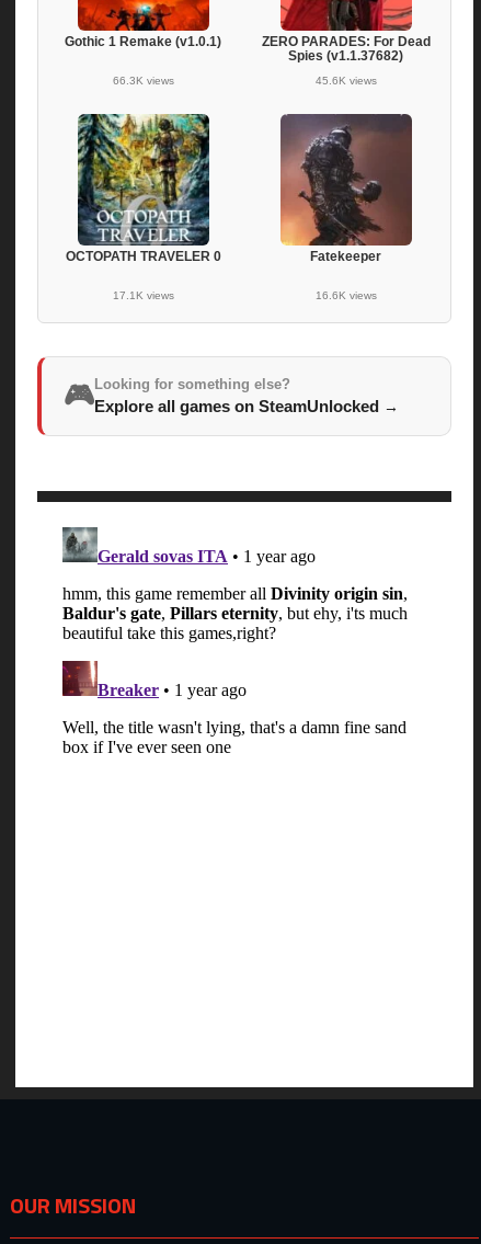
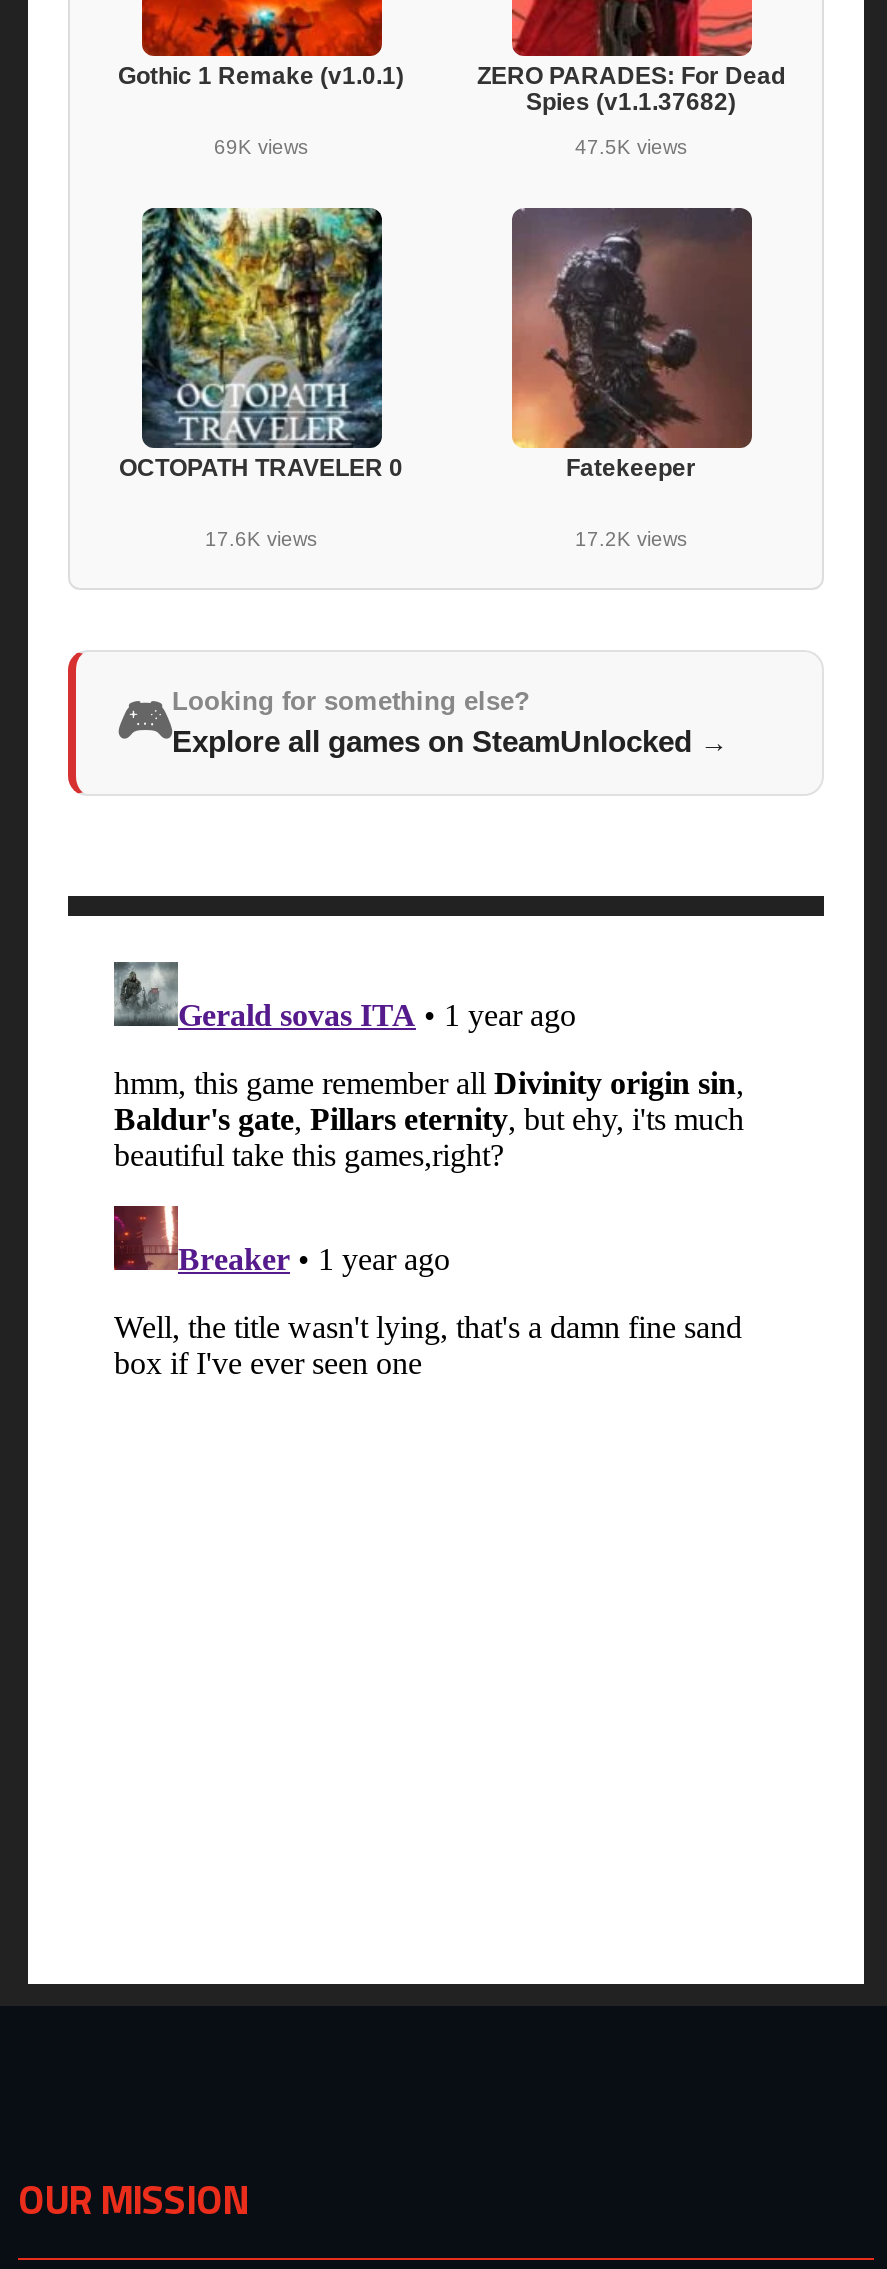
[112,75,174,87] 66.3K views -> [214,137,308,159] 69K views
[315,75,376,87] 45.6K views -> [575,137,687,159] 47.5K views
[112,290,174,302] 17.1K views -> [205,529,317,551] 17.6K views
[315,290,376,302] 16.6K views -> [575,529,687,551] 17.2K views

